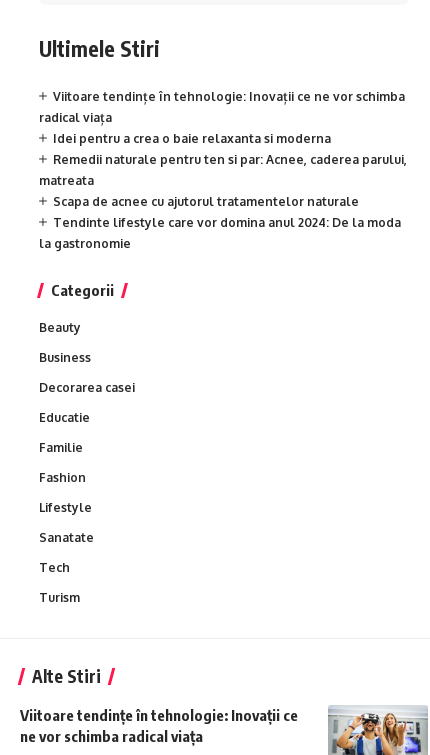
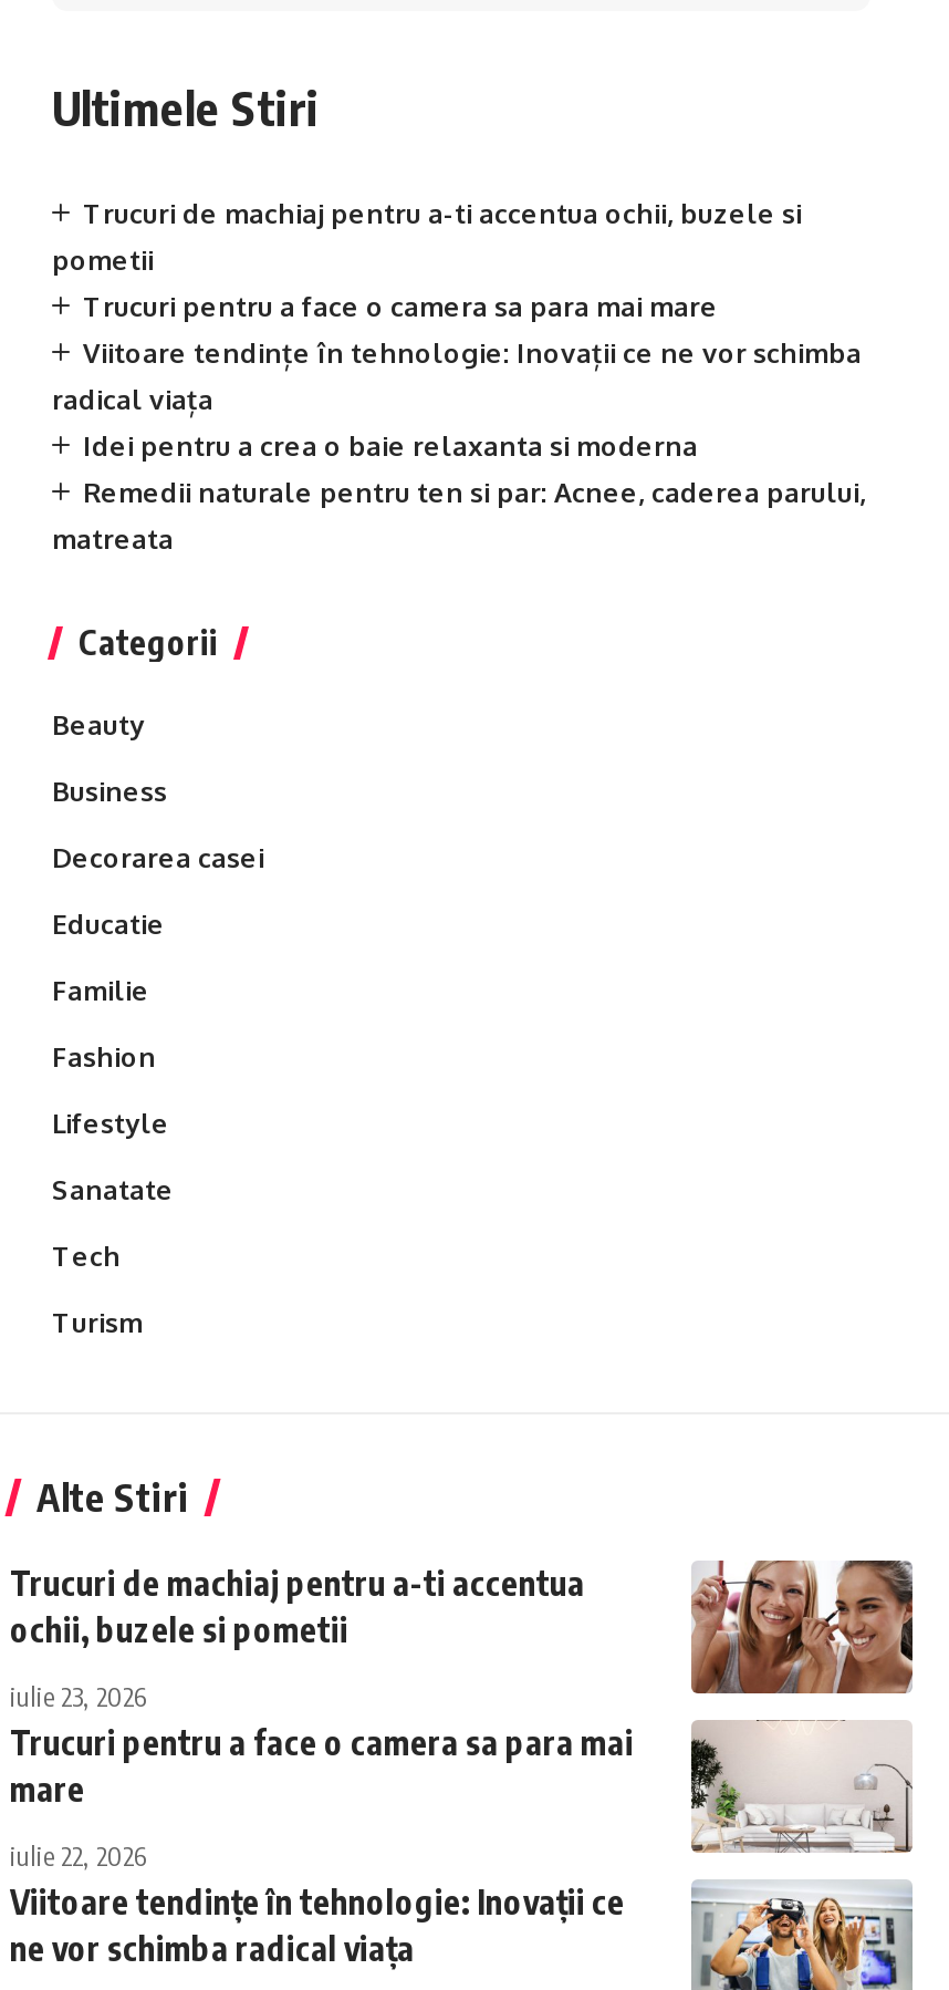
none -> [52,196,802,322] Trucuri de machiaj pentru a-ti accentua ochii, buzele si | pometii | Trucuri pentru a face o camera sa para mai mare
[39,194,401,251] Scapa de acnee cu ajutorul tratamentelor naturale | Tendinte lifestyle care vor domina anul 2024: De la moda | la gastronomie -> none
none -> [10,1558,915,1872] [image] | Trucuri de machiaj pentru a-ti accentua | ochii, buzele si pometii | iulie 23, 2026 | Trucuri pentru a face o camera sa para mai | mare | iulie 22, 2026
none -> [691,1718,910,1855] [image]

